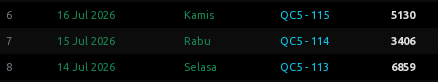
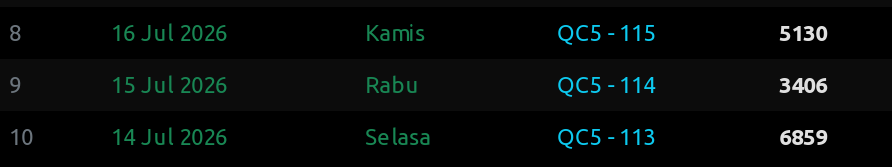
[6,9,12,21] 6 -> [9,20,21,44] 8
[6,35,12,47] 7 -> [9,72,21,96] 9
[6,61,12,73] 8 -> [9,124,33,148] 10

